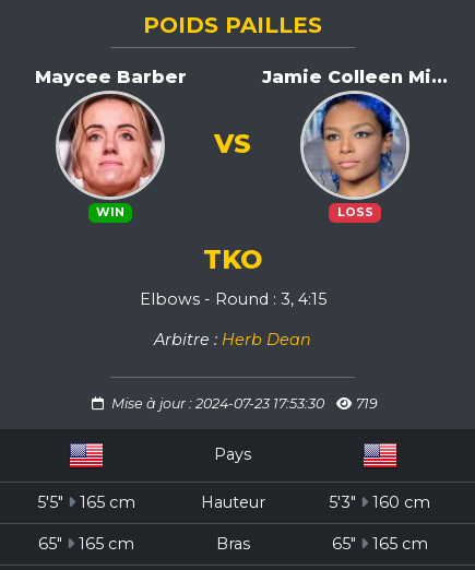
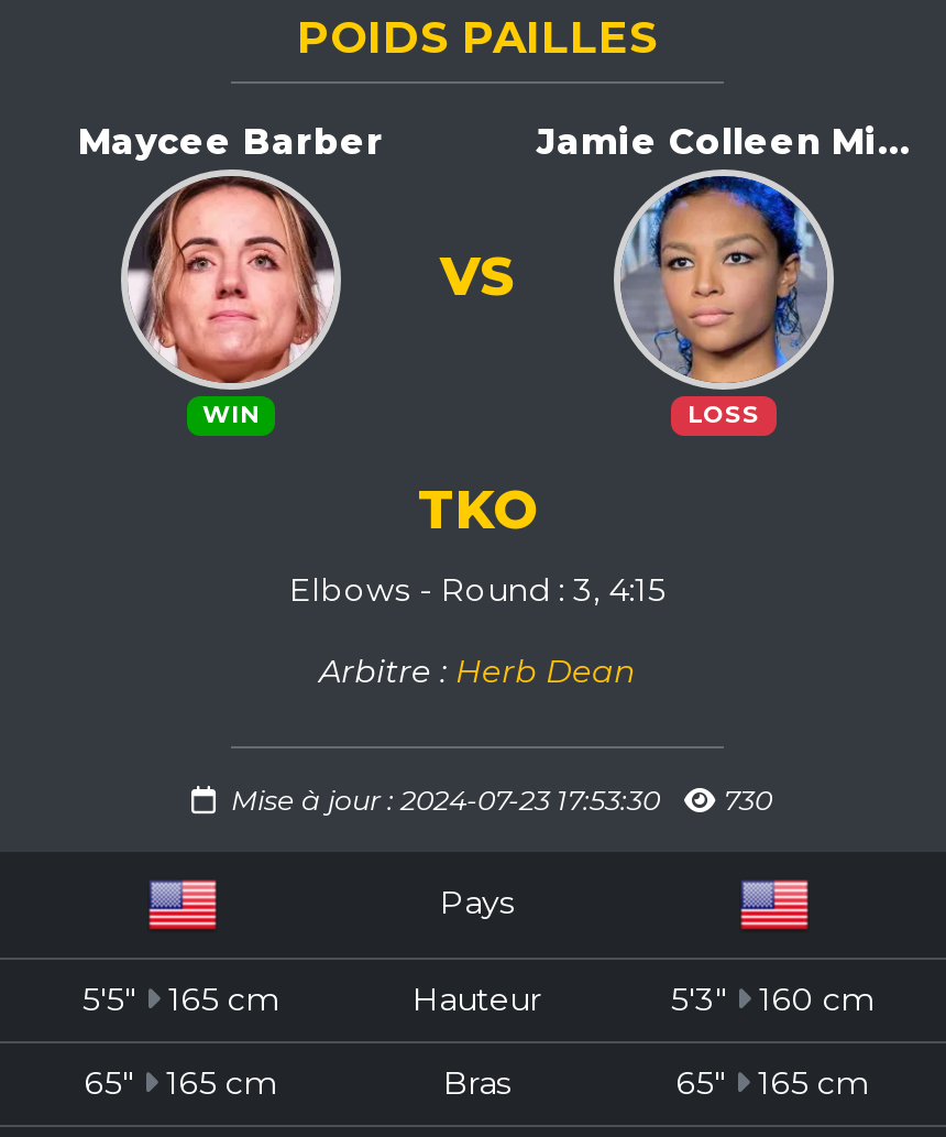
[108,395,378,412] Mise à jour : 2024-07-23 17:53:30 719 -> [224,784,772,817] Mise à jour : 2024-07-23 17:53:30 730

